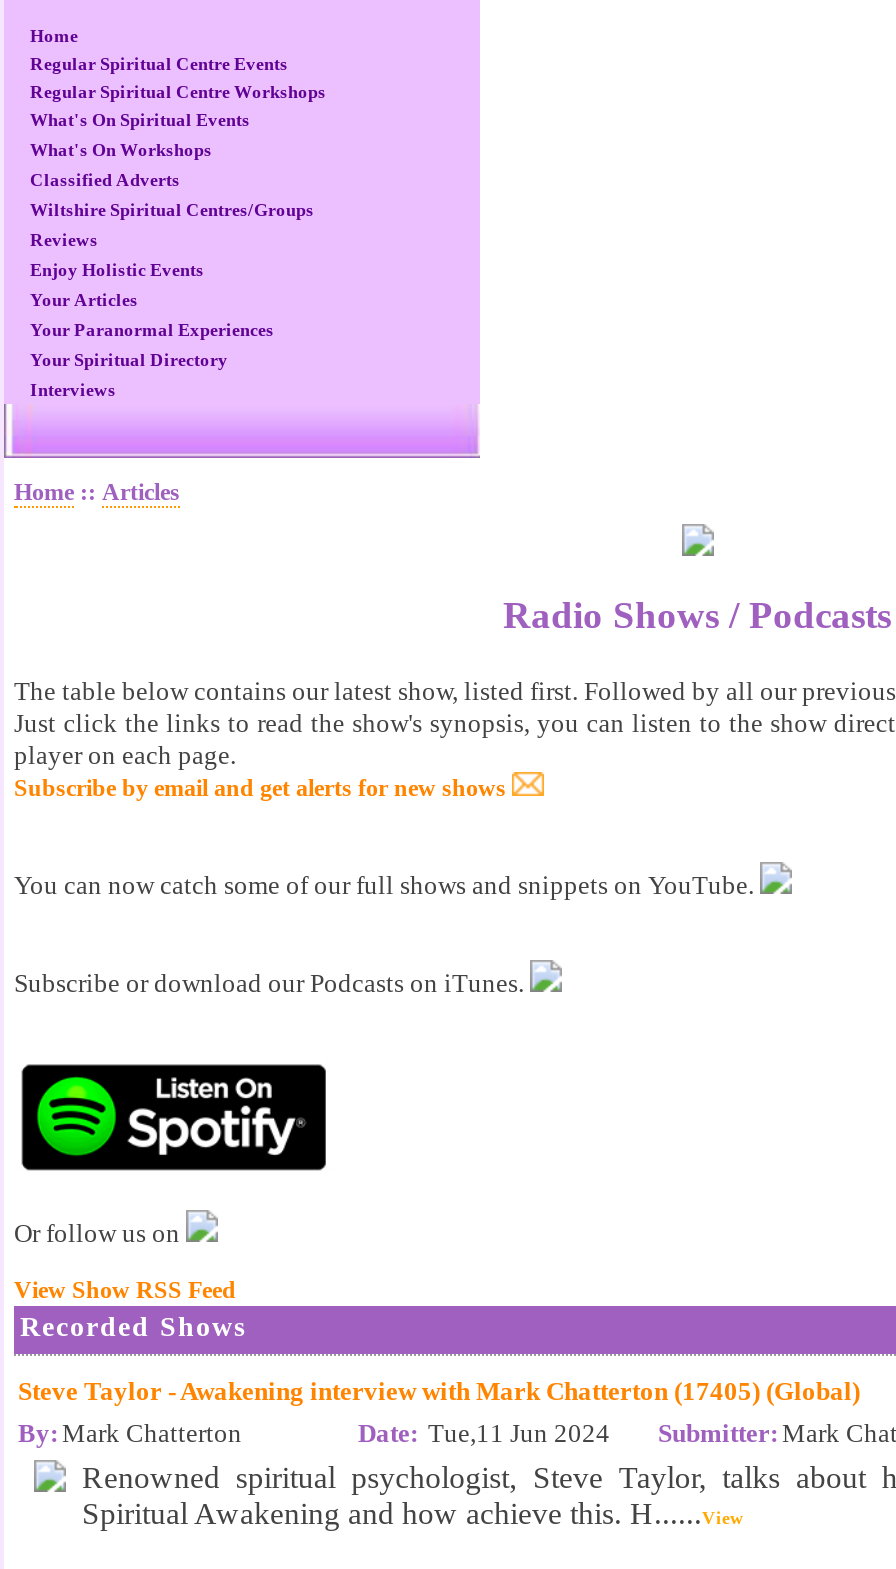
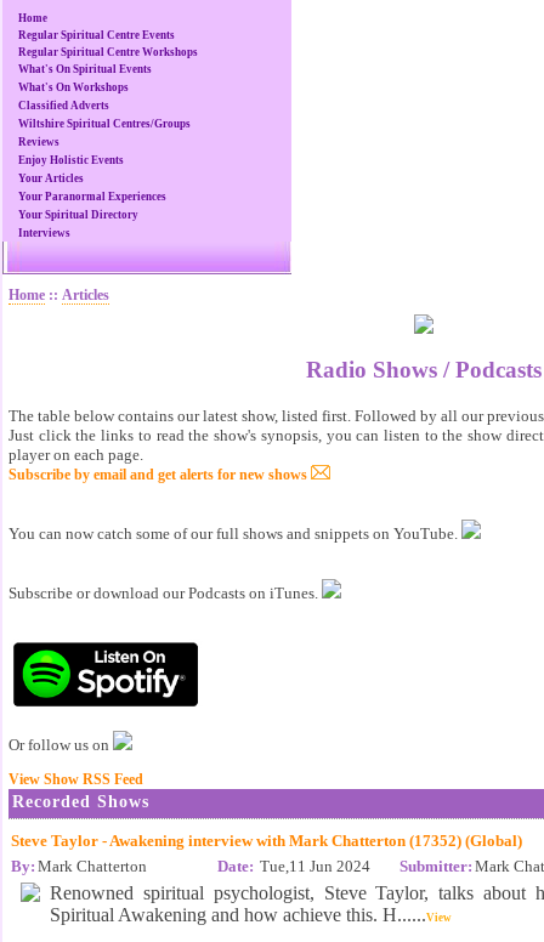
[18,1376,860,1406] Steve Taylor - Awakening interview with Mark Chatterton (17405) (Global) -> [11,832,522,850] Steve Taylor - Awakening interview with Mark Chatterton (17352) (Global)

